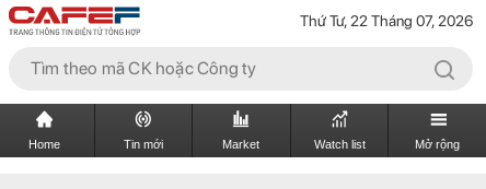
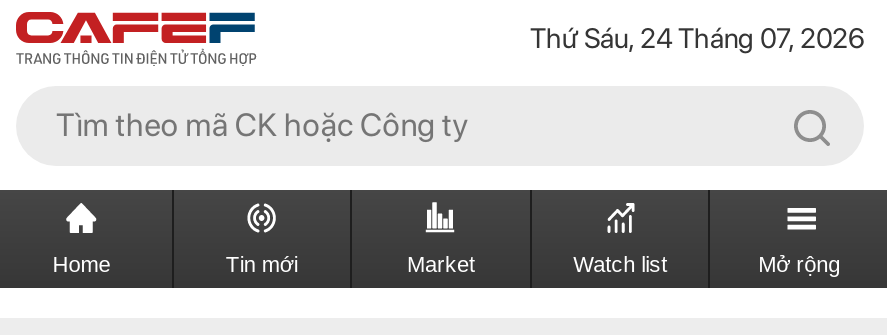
[300,12,473,29] Thứ Tư, 22 Tháng 07, 2026 -> [530,22,864,54] Thứ Sáu, 24 Tháng 07, 2026

